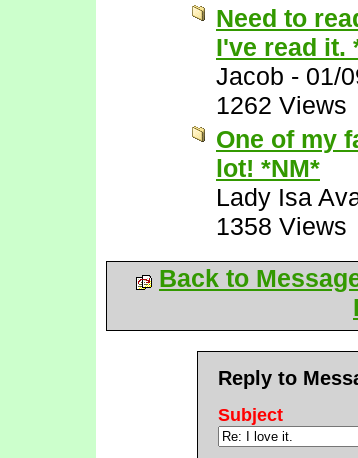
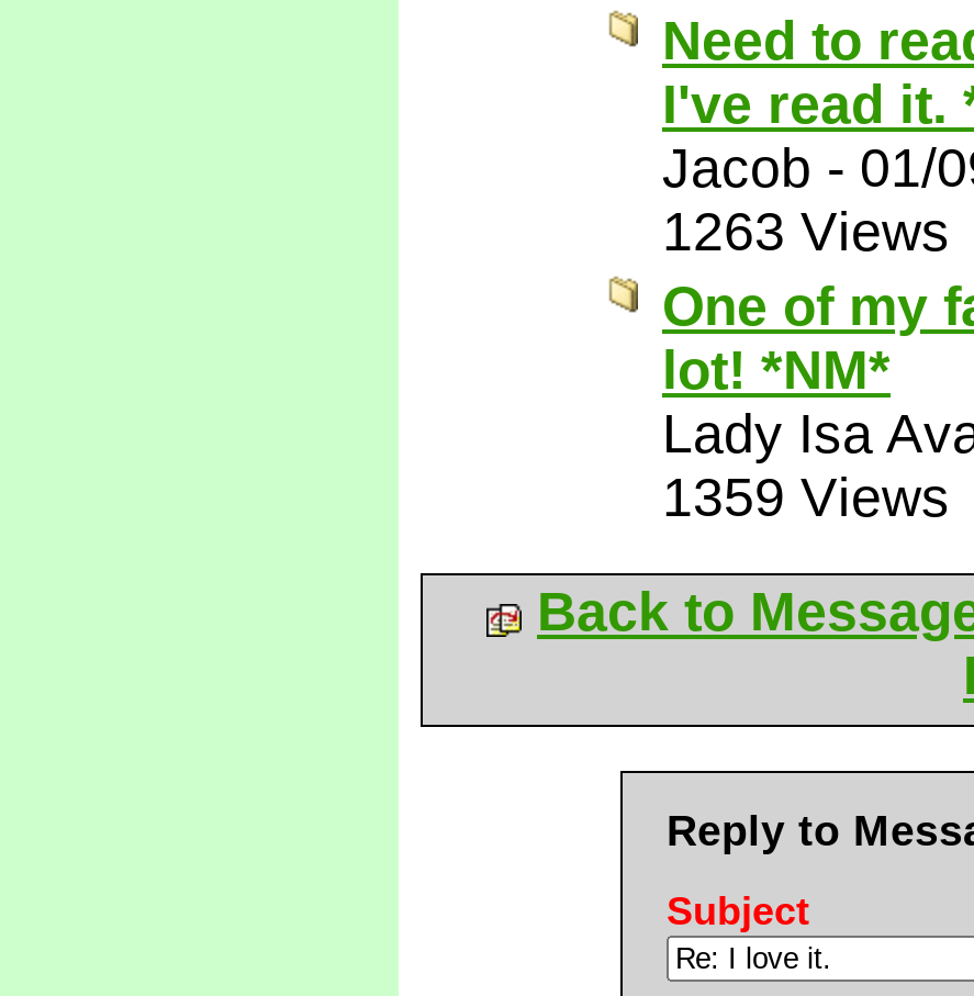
[216,91,347,119] 1262 Views -> [662,200,950,261] 1263 Views
[216,212,347,240] 1358 Views -> [662,466,950,527] 1359 Views

